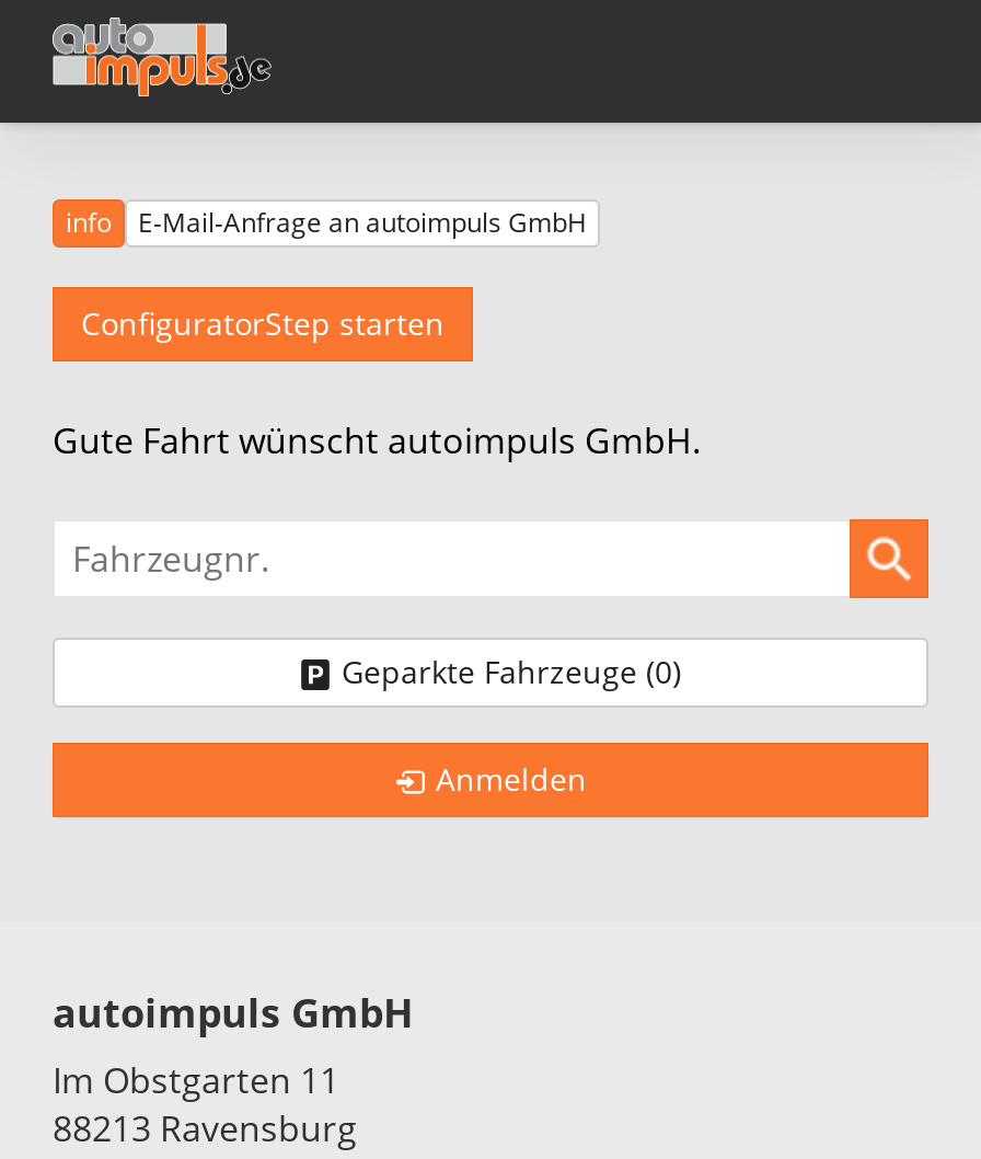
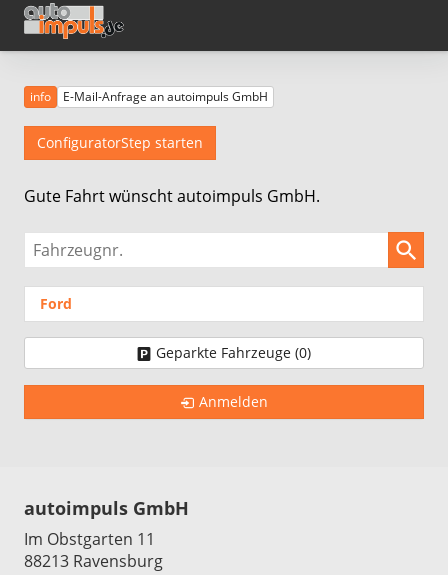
none -> [40,293,72,312] Ford

